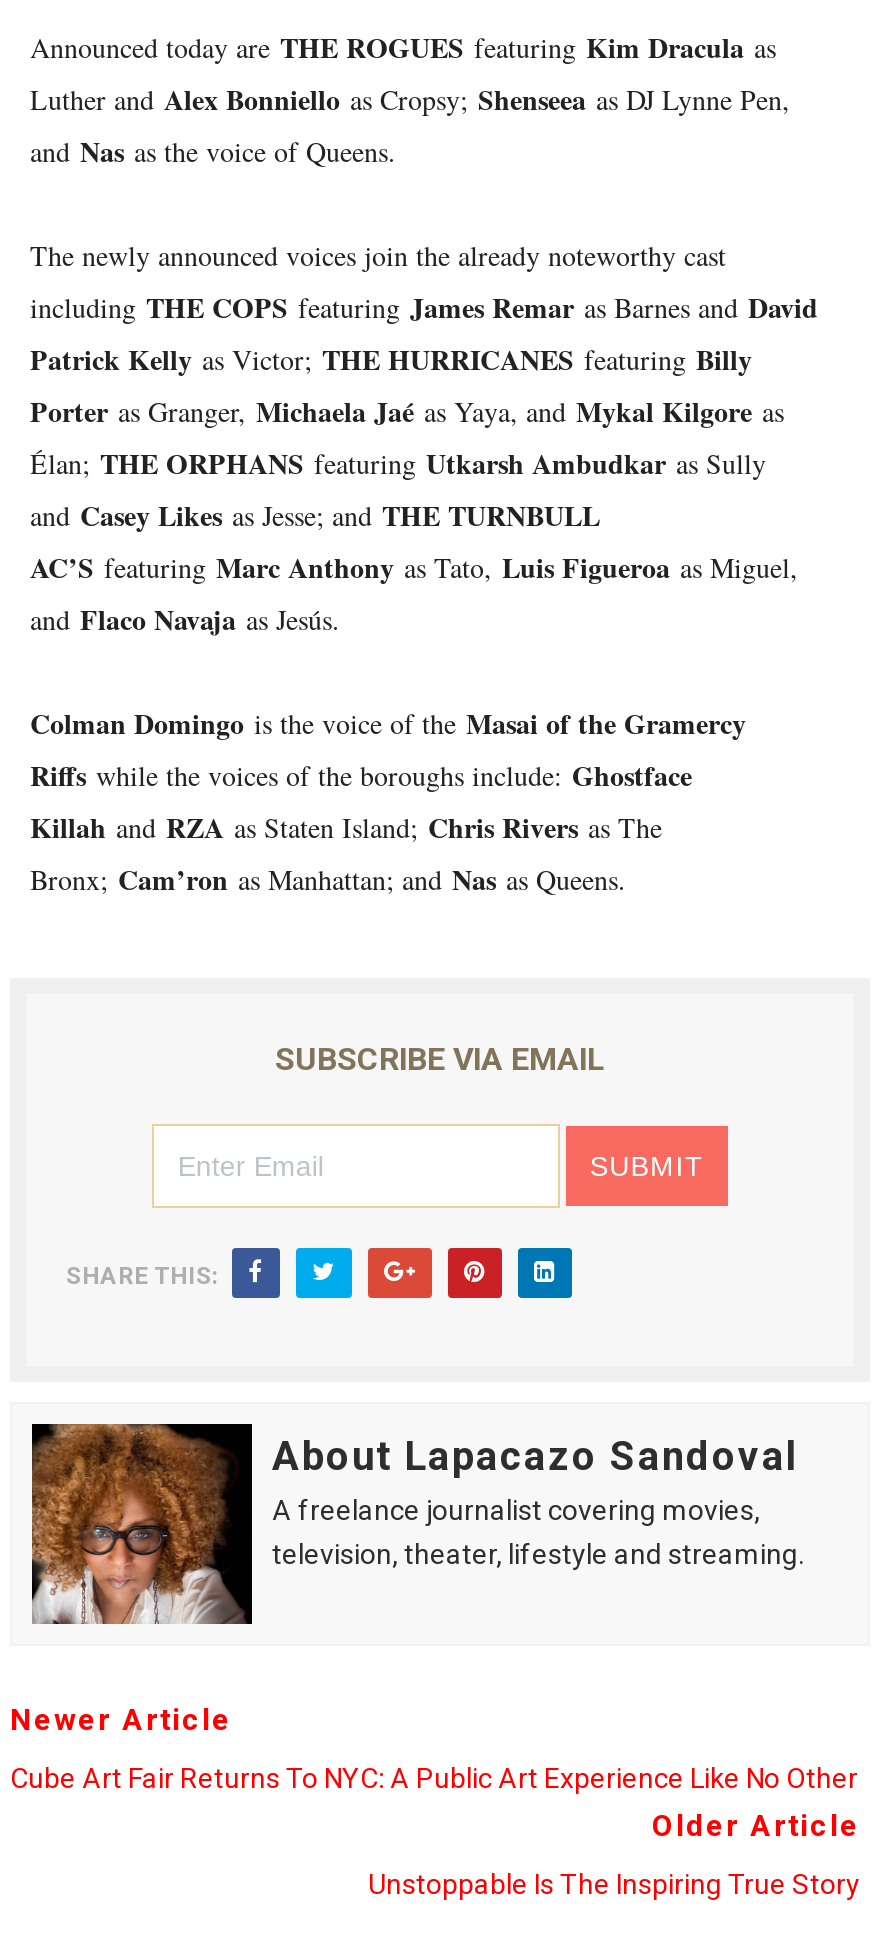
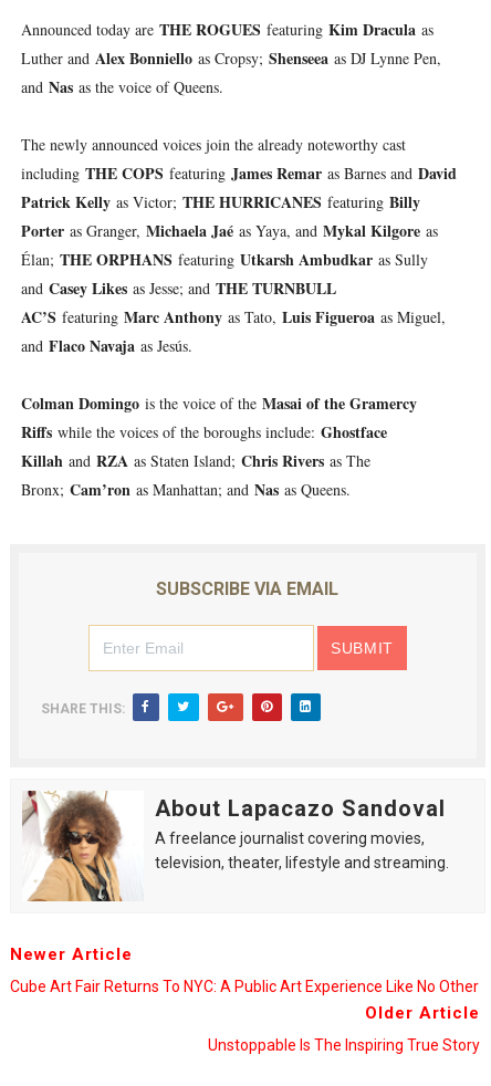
[30,1422,254,1626] [image] -> [21,790,144,902] [image]

